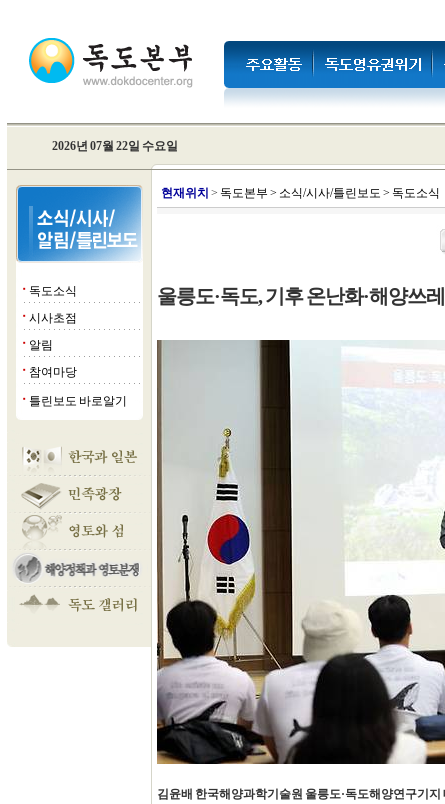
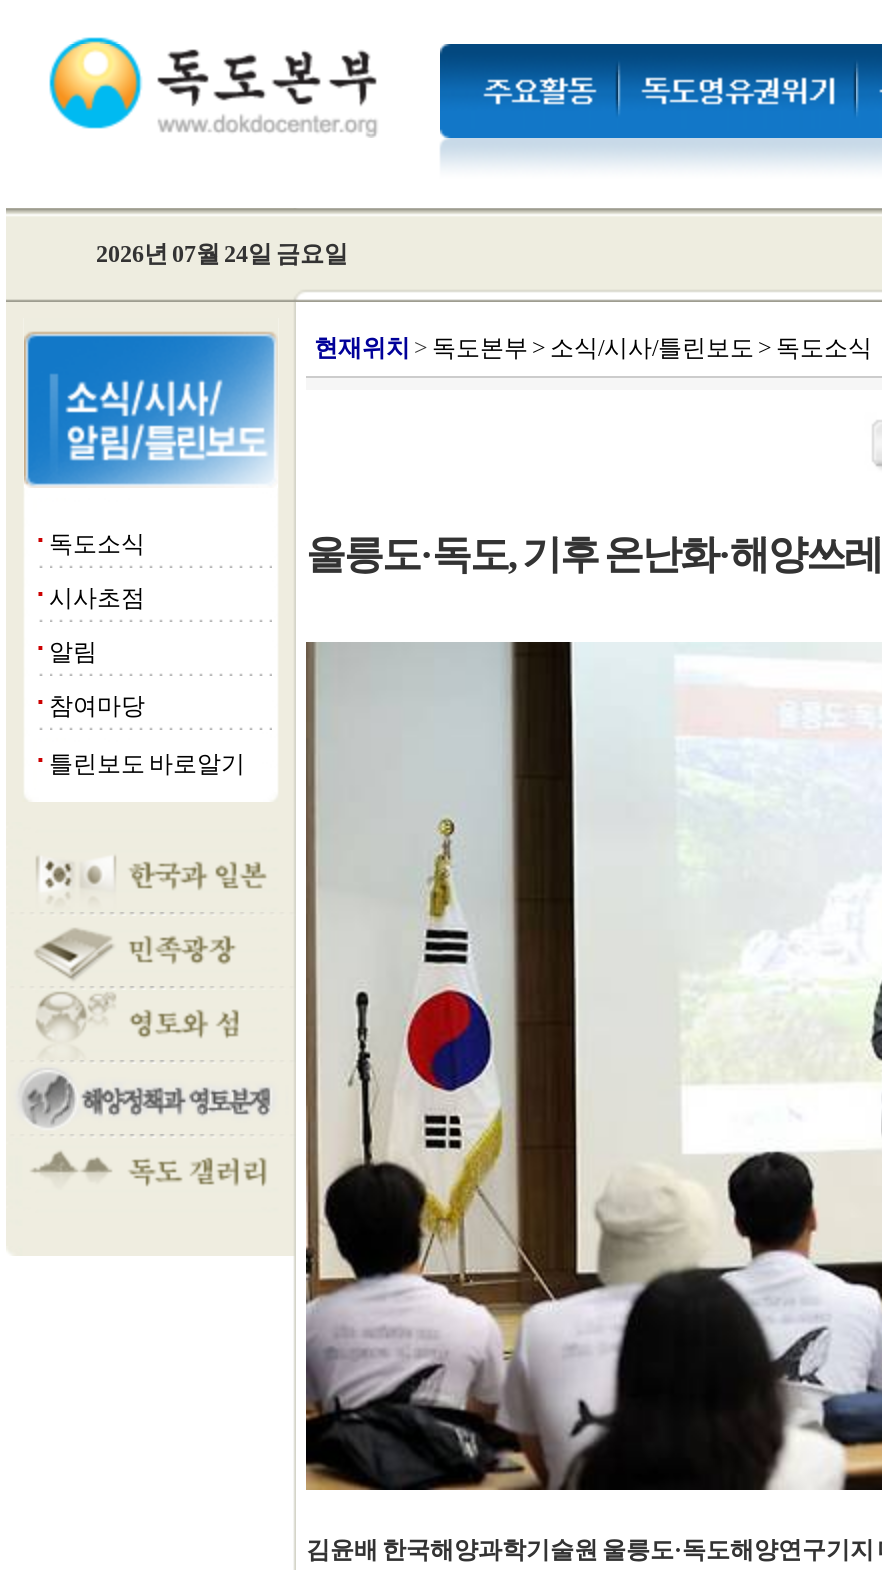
[52,139,178,153] 2026년 07월 22일 수요일 -> [96,240,348,268] 2026년 07월 24일 금요일

